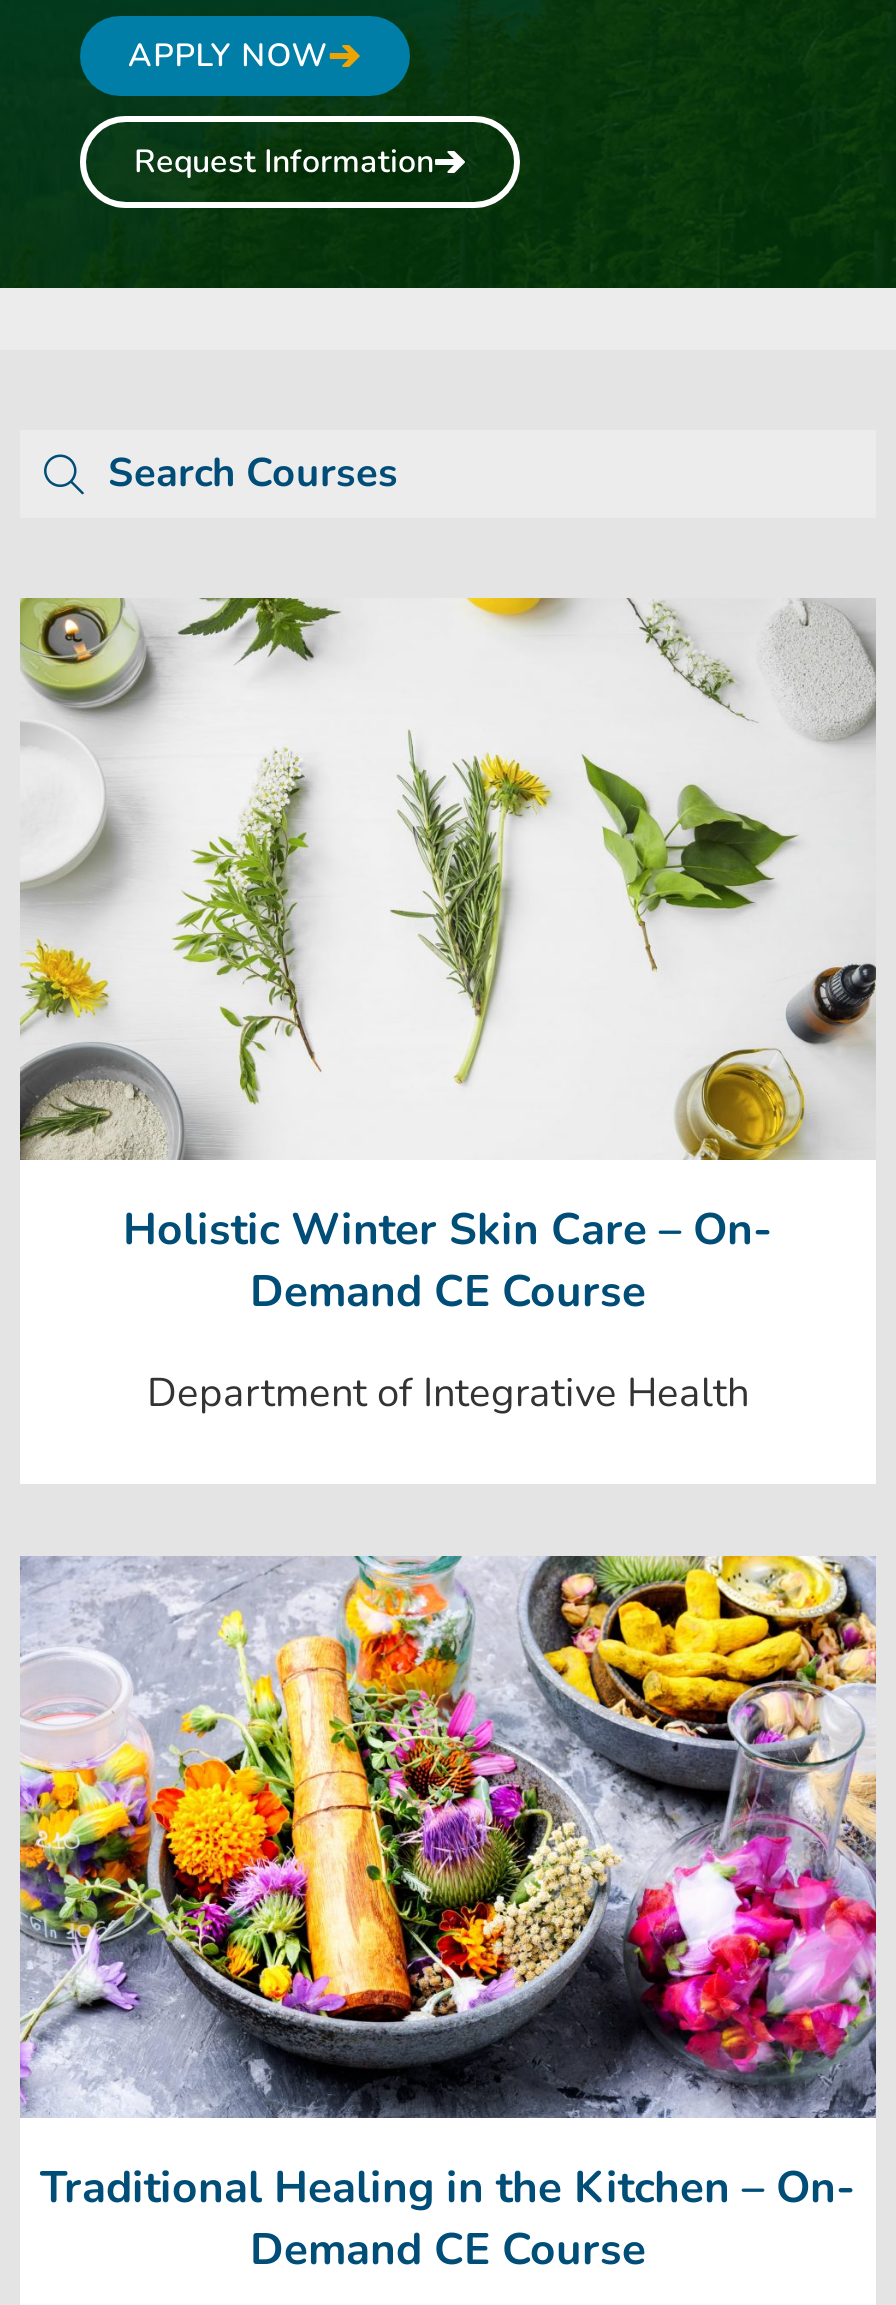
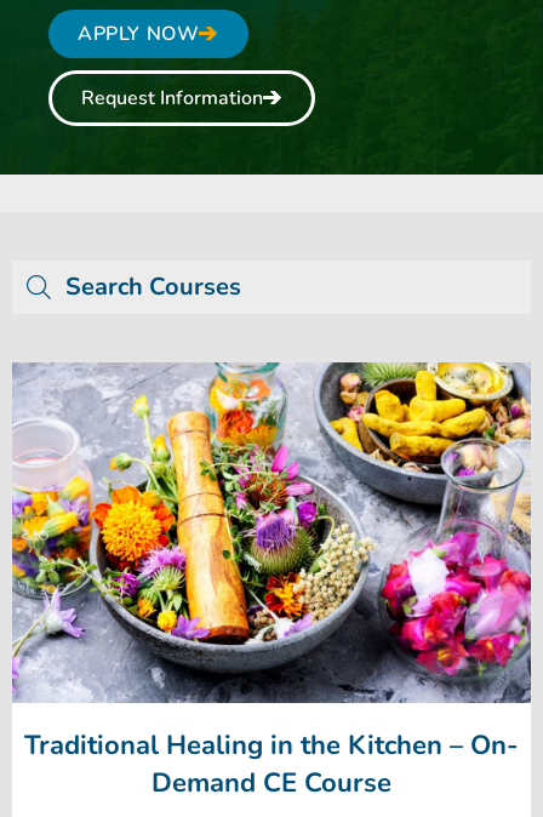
[18,596,876,1420] [image] | Holistic Winter Skin Care – On- | Demand CE Course | Department of Integrative Health -> none

